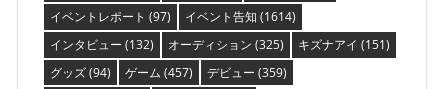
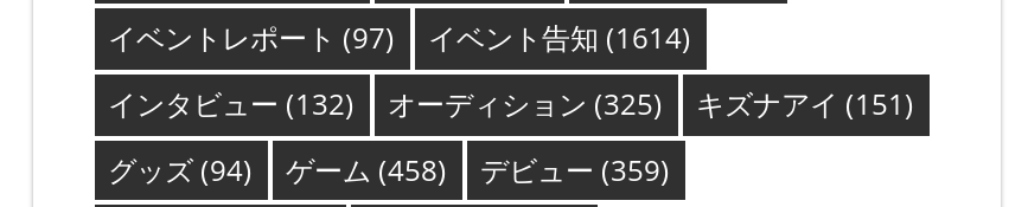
[49,64,286,81] グッズ(94) ゲーム(457) デビュー(359) -> [108,150,670,190] グッズ(94) ゲーム(458) デビュー(359)

